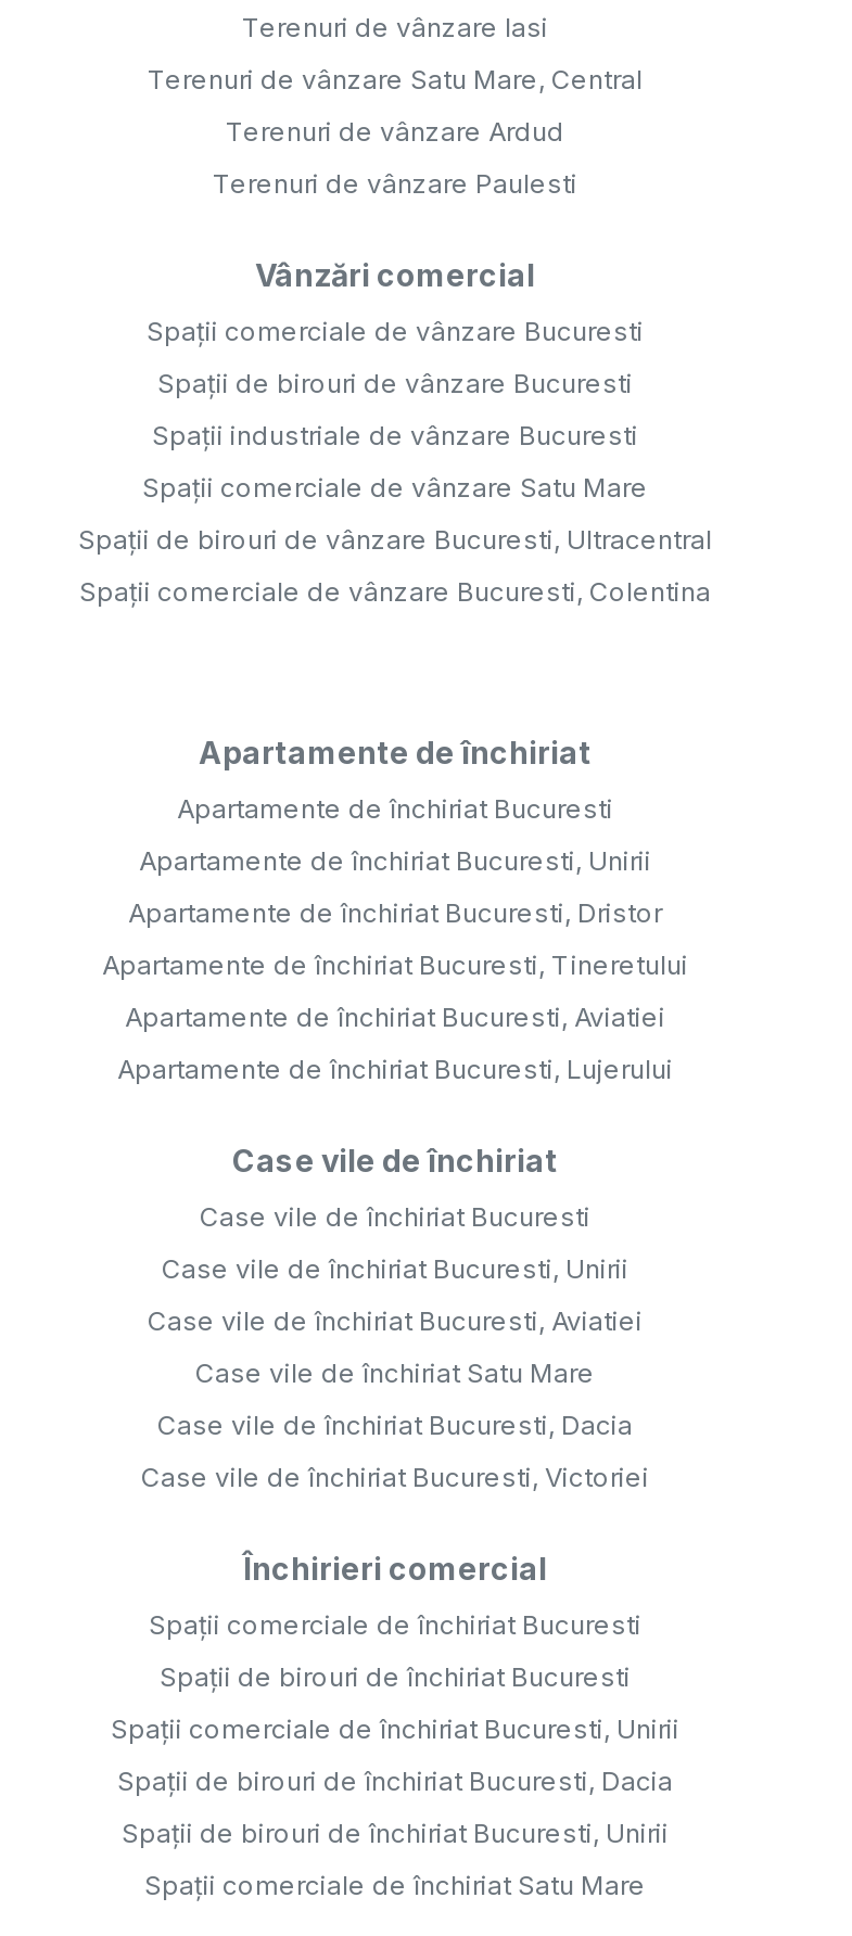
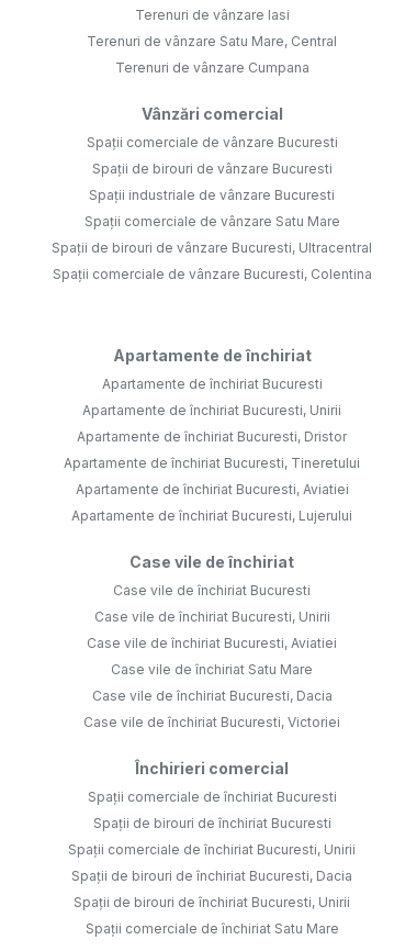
[213,115,577,200] Terenuri de vânzare Ardud | Terenuri de vânzare Paulesti -> [115,59,309,76] Terenuri de vânzare Cumpana

